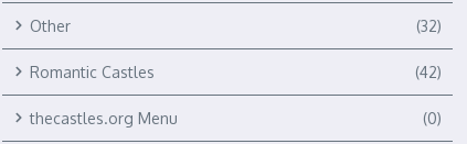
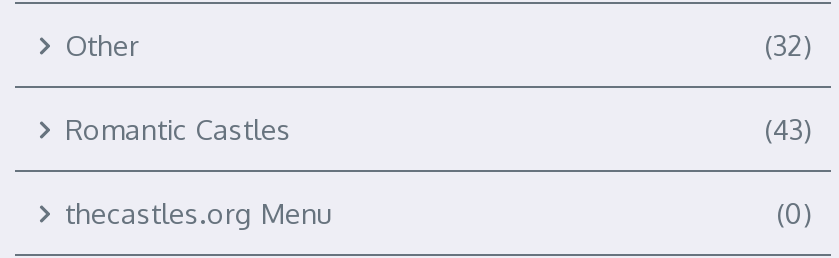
[415,63,442,81] (42) -> [765,112,811,146] (43)

